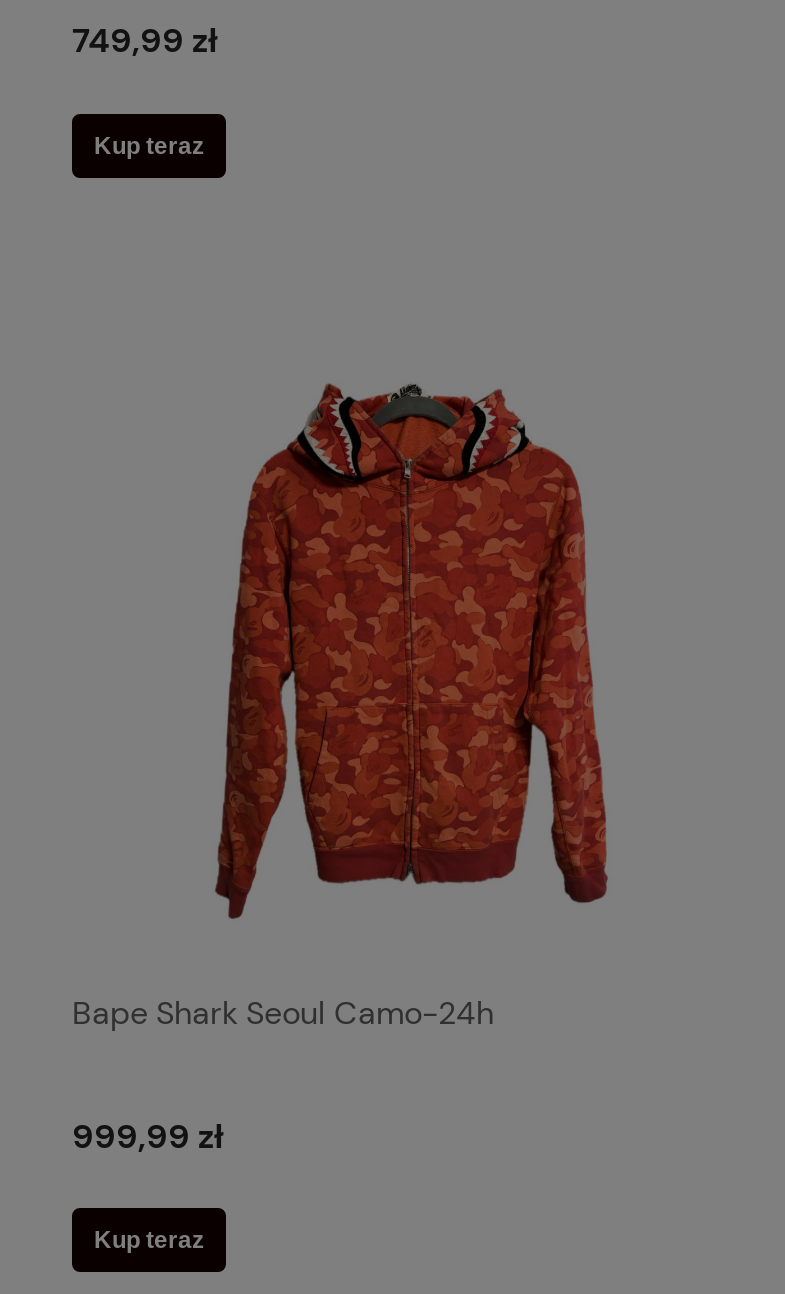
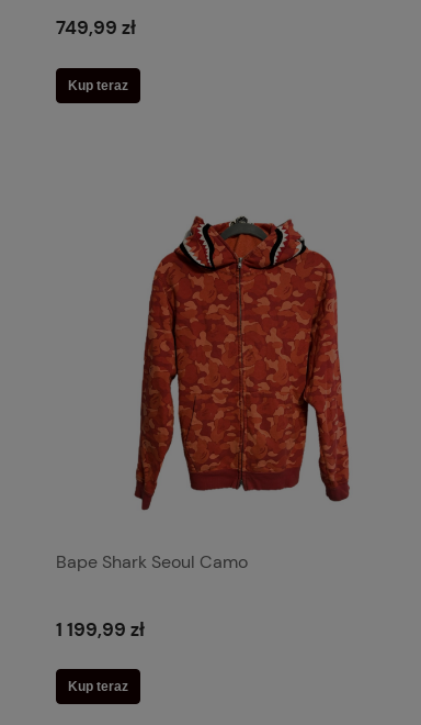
[72,992,494,1034] Bape Shark Seoul Camo-24h -> [56,550,248,573] Bape Shark Seoul Camo
[72,1113,224,1157] 999,99 zł -> [56,617,145,641] 1 199,99 zł

